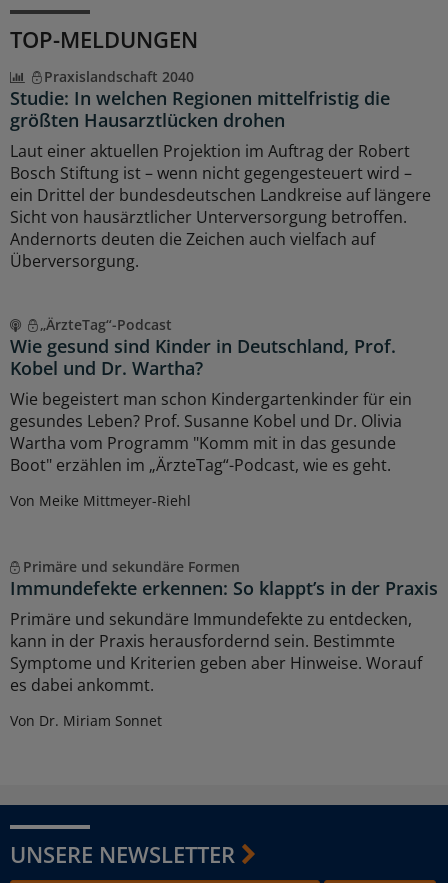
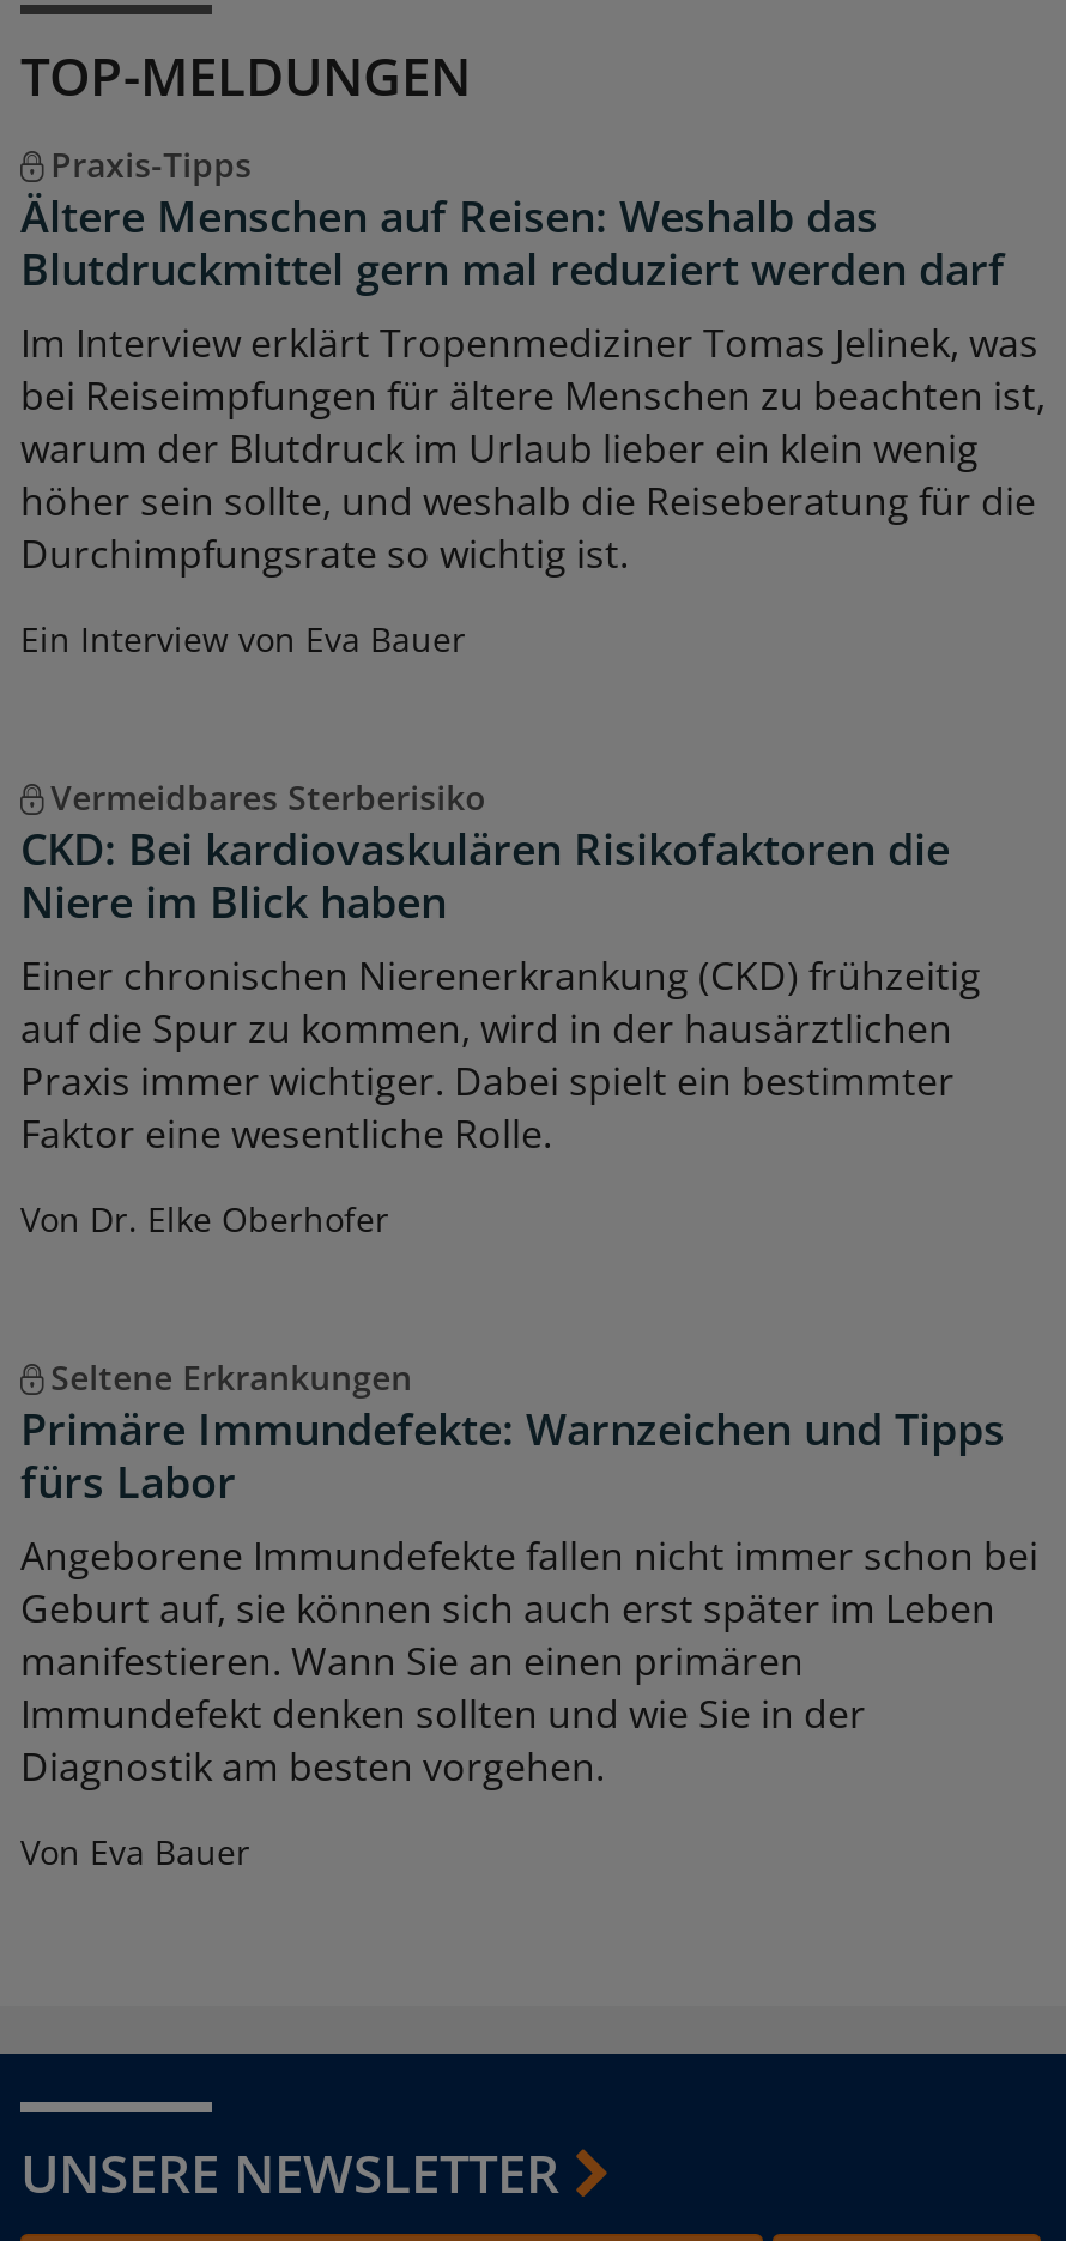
[10,67,438,730] Praxislandschaft 2040 | Studie: In welchen Regionen mittelfristig die | größten Hausarztlücken drohen | Laut einer aktuellen Projektion im Auftrag der Robert | Bosch Stiftung ist – wenn nicht gegengesteuert wird – | ein Drittel der bundesdeutschen Landkreise auf längere | Sicht von hausärztlicher Unterversorgung betroffen. | Andernorts deuten die Zeichen auch vielfach auf | Überversorgung. | „ÄrzteTag“-Podcast | Wie gesund sind Kinder in Deutschland, Prof. | Kobel und Dr. Wartha? | Wie begeistert man schon Kindergartenkinder für ein | gesundes Leben? Prof. Susanne Kobel und Dr. Olivia | Wartha vom Programm "Komm mit in das gesunde | Boot" erzählen im „ÄrzteTag“-Podcast, wie es geht. | Von Meike Mittmeyer-Riehl | Primäre und sekundäre Formen | Immundefekte erkennen: So klappt’s in der Praxis | Primäre und sekundäre Immundefekte zu entdecken, | kann in der Praxis herausfordernd sein. Bestimmte | Symptome und Kriterien geben aber Hinweise. Worauf | es dabei ankommt. | Von Dr. Miriam Sonnet -> [20,142,1046,1875] Praxis-Tipps | Ältere Menschen auf Reisen: Weshalb das | Blutdruckmittel gern mal reduziert werden darf | Im Interview erklärt Tropenmediziner Tomas Jelinek, was | bei Reiseimpfungen für ältere Menschen zu beachten ist, | warum der Blutdruck im Urlaub lieber ein klein wenig | höher sein sollte, und weshalb die Reiseberatung für die | Durchimpfungsrate so wichtig ist. | Ein Interview von Eva Bauer | Vermeidbares Sterberisiko | CKD: Bei kardiovaskulären Risikofaktoren die | Niere im Blick haben | Einer chronischen Nierenerkrankung (CKD) frühzeitig | auf die Spur zu kommen, wird in der hausärztlichen | Praxis immer wichtiger. Dabei spielt ein bestimmter | Faktor eine wesentliche Rolle. | Von Dr. Elke Oberhofer | Seltene Erkrankungen | Primäre Immundefekte: Warnzeichen und Tipps | fürs Labor | Angeborene Immundefekte fallen nicht immer schon bei | Geburt auf, sie können sich auch erst später im Leben | manifestieren. Wann Sie an einen primären | Immundefekt denken sollten und wie Sie in der | Diagnostik am besten vorgehen. | Von Eva Bauer

